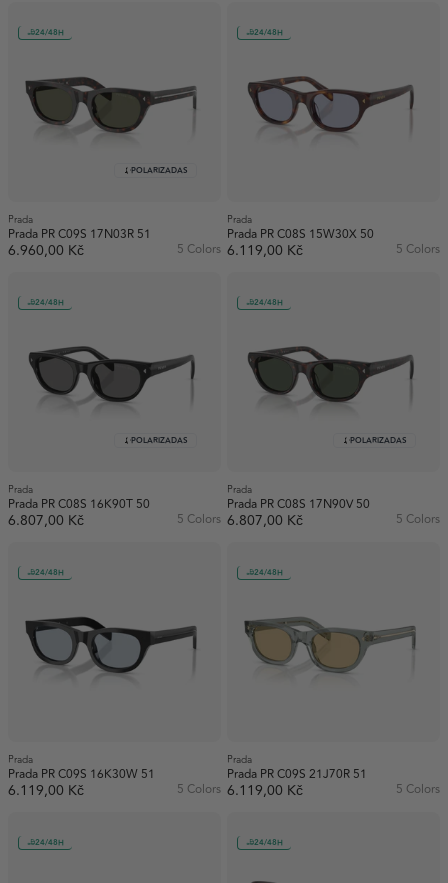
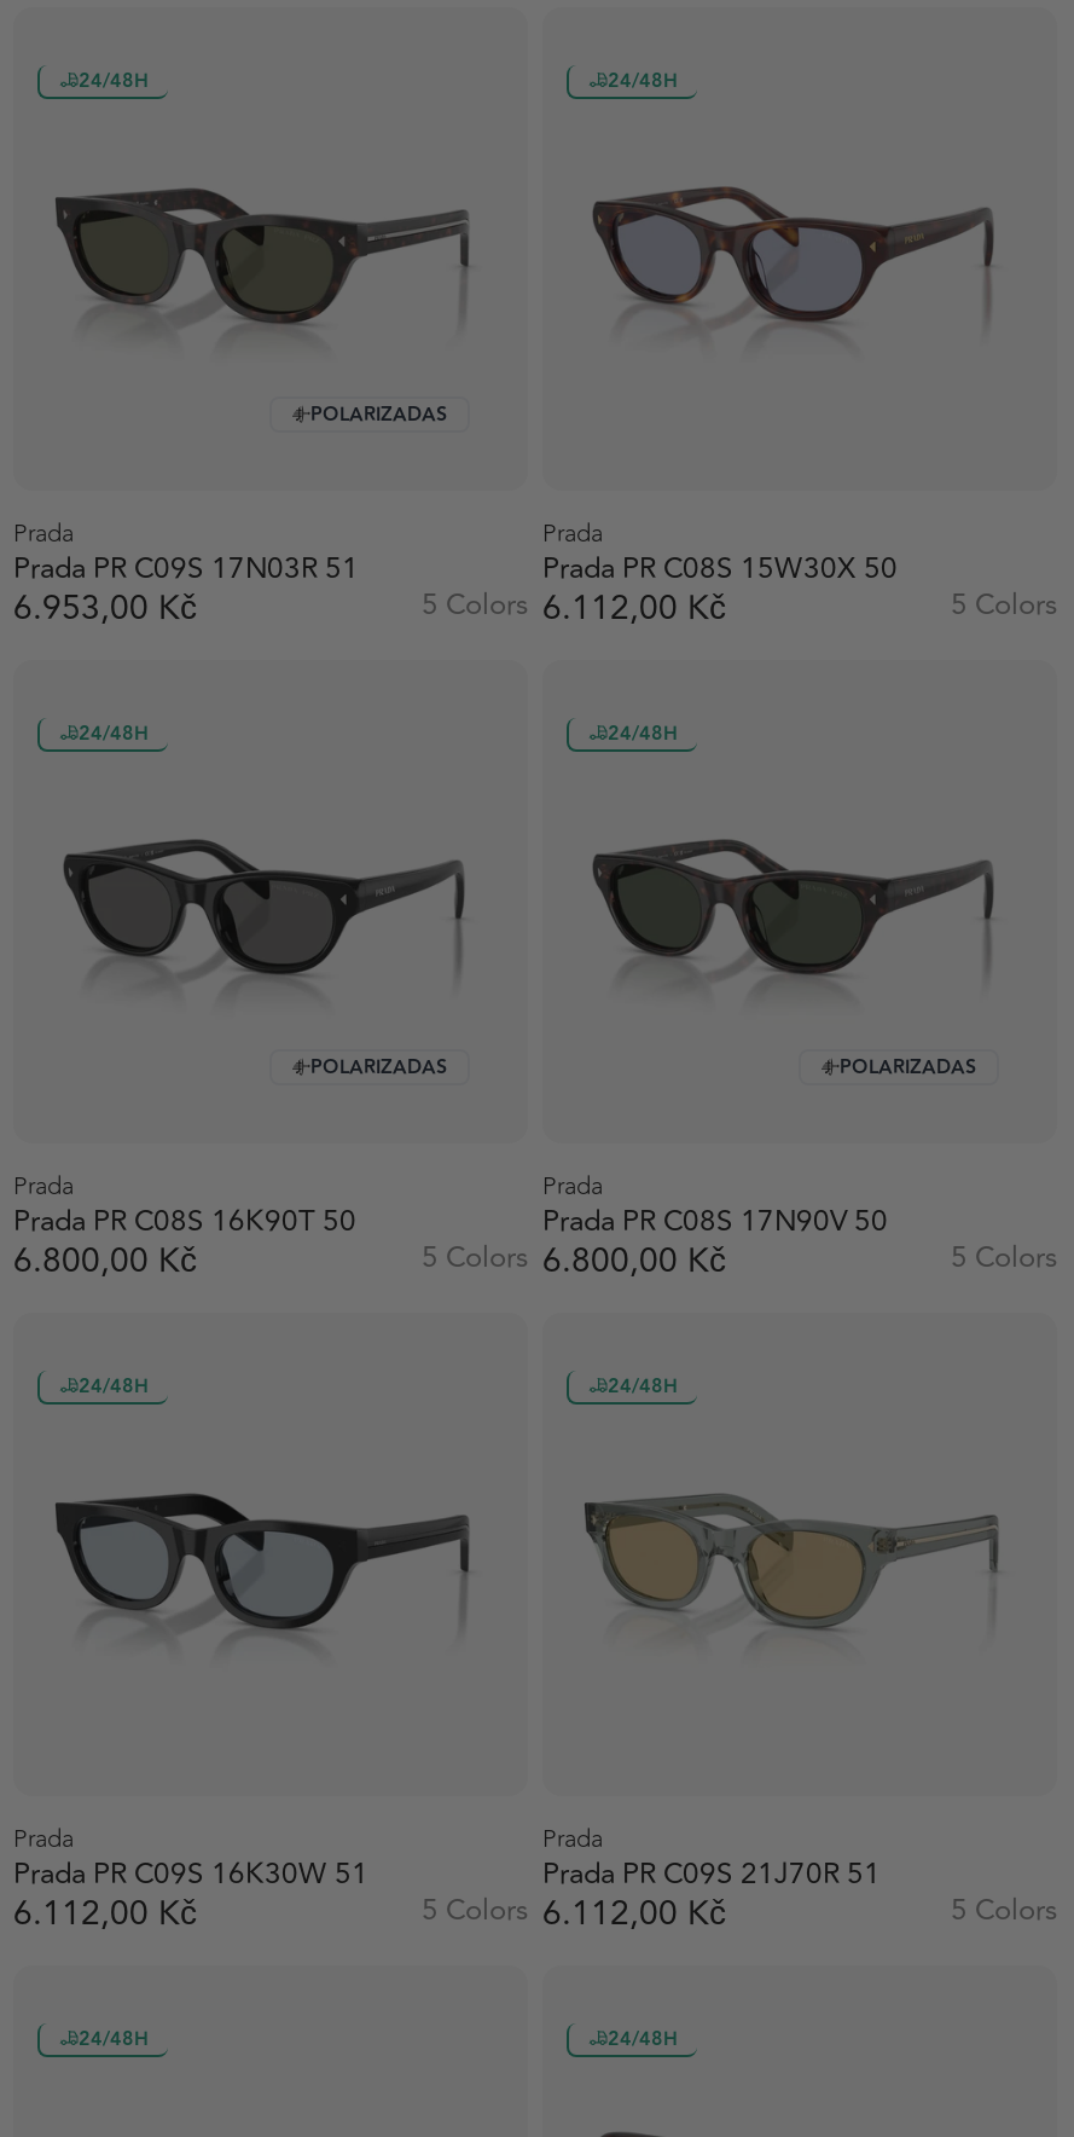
[8,240,84,261] 6.960,00 Kč -> [13,582,197,632] 6.953,00 Kč
[177,240,303,261] 5 Colors 6.119,00 Kč -> [422,582,726,632] 5 Colors 6.112,00 Kč
[8,510,84,531] 6.807,00 Kč -> [13,1234,197,1285] 6.800,00 Kč
[177,510,303,531] 5 Colors 6.807,00 Kč -> [422,1234,726,1285] 5 Colors 6.800,00 Kč
[8,780,84,801] 6.119,00 Kč -> [13,1887,197,1938] 6.112,00 Kč
[177,780,303,801] 5 Colors 6.119,00 Kč -> [422,1887,726,1938] 5 Colors 6.112,00 Kč

